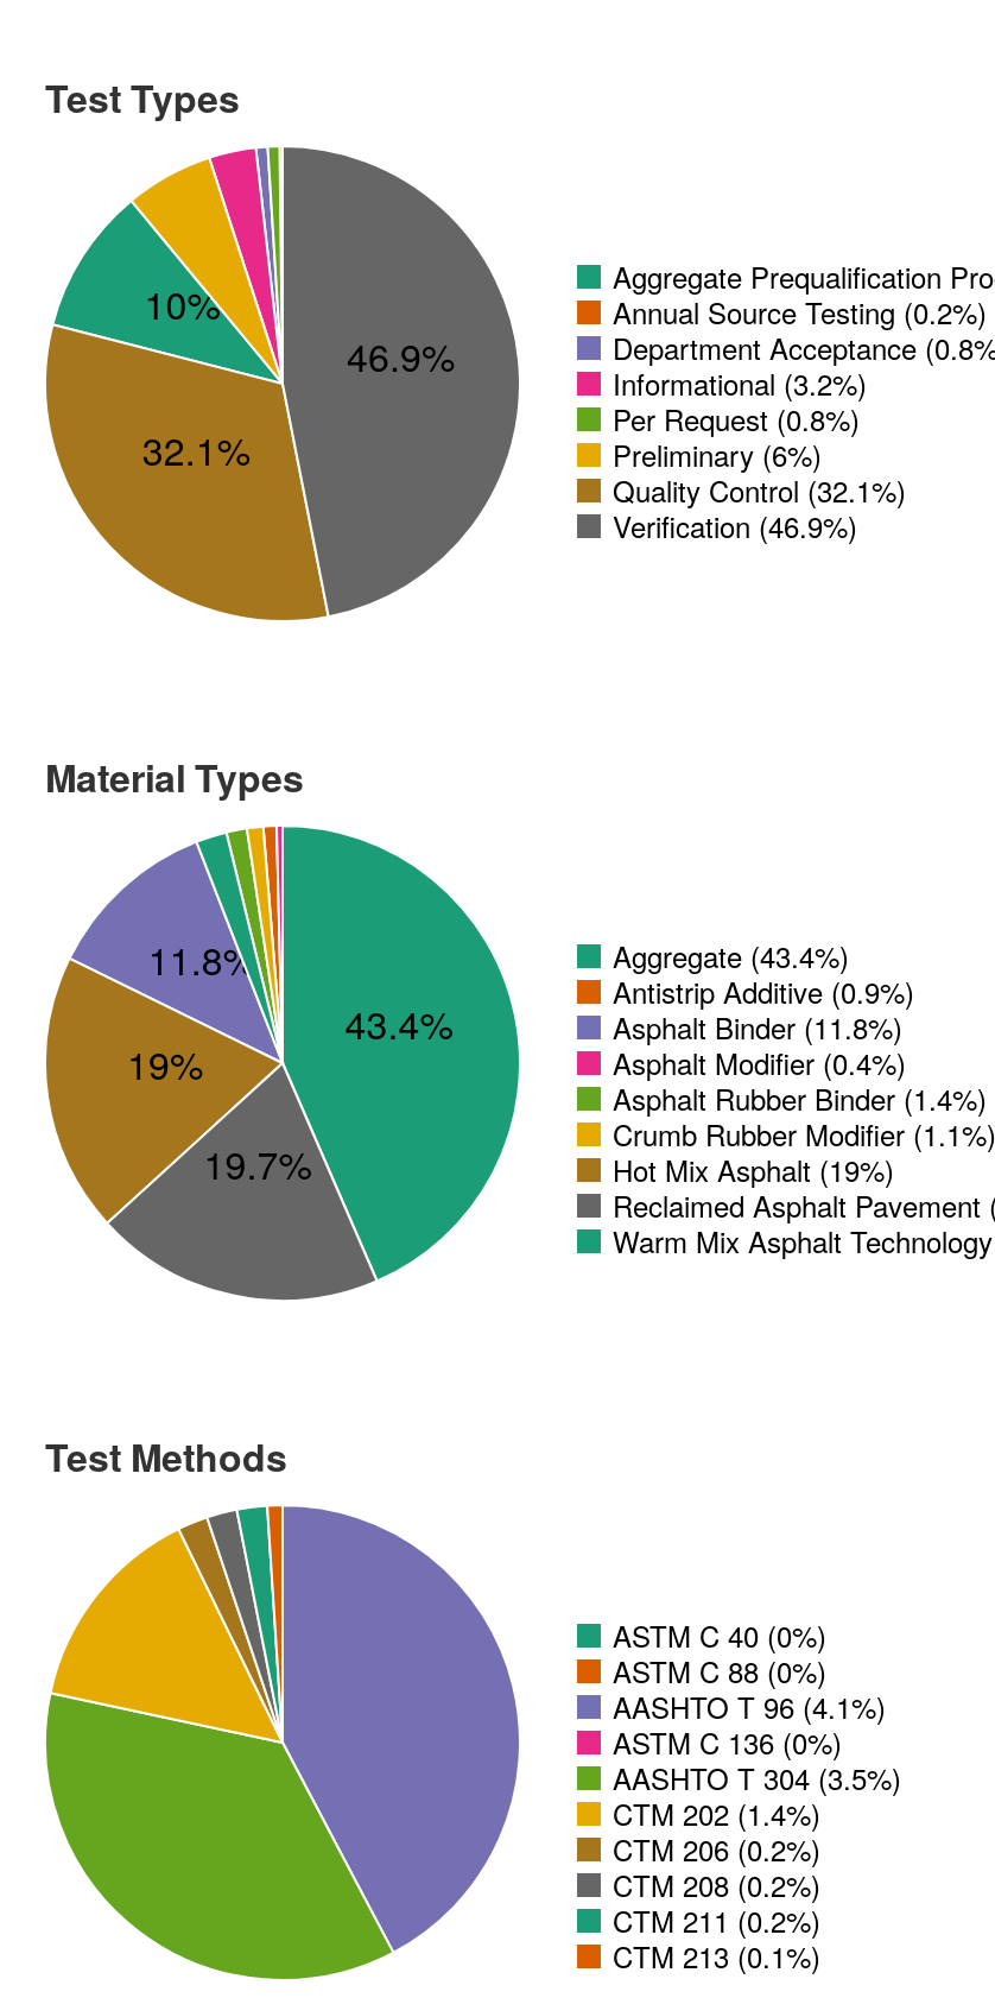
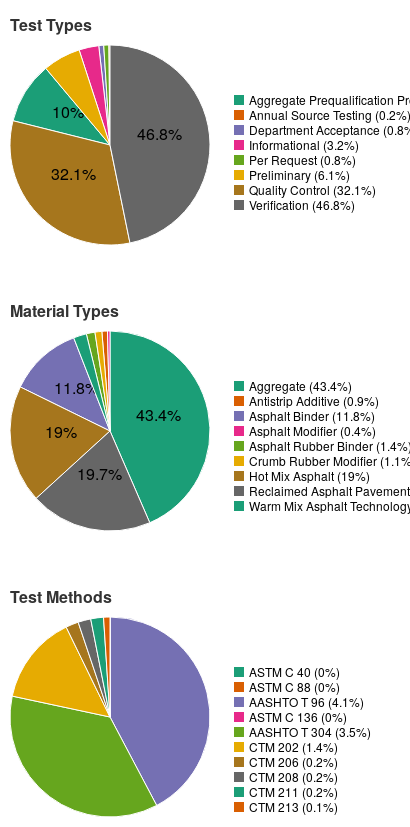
[347,328,455,383] 46.9% -> [137,122,182,145] 46.8%
[613,434,822,475] Preliminary (6%) -> [249,166,350,183] Preliminary (6.1%)
[613,505,857,546] Verification (46.9%) -> [249,196,355,213] Verification (46.8%)

